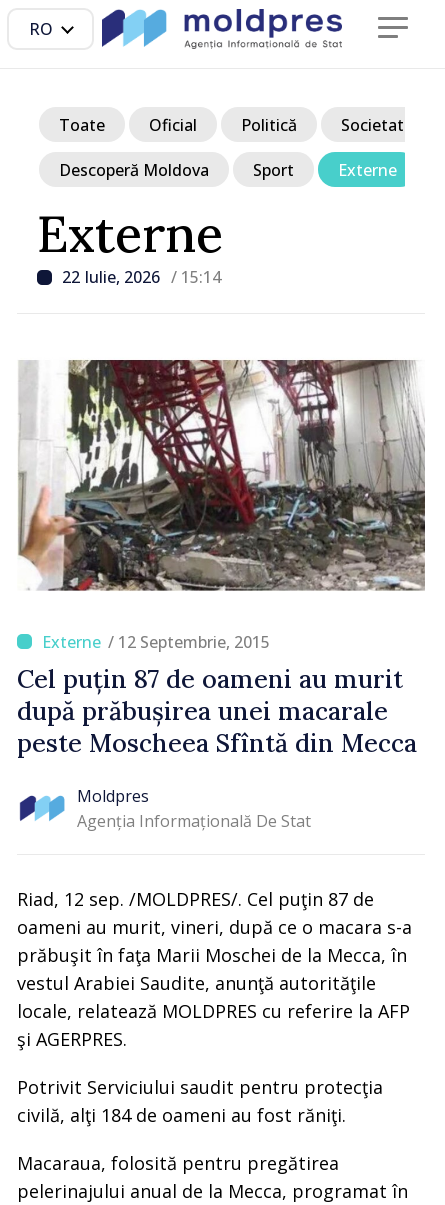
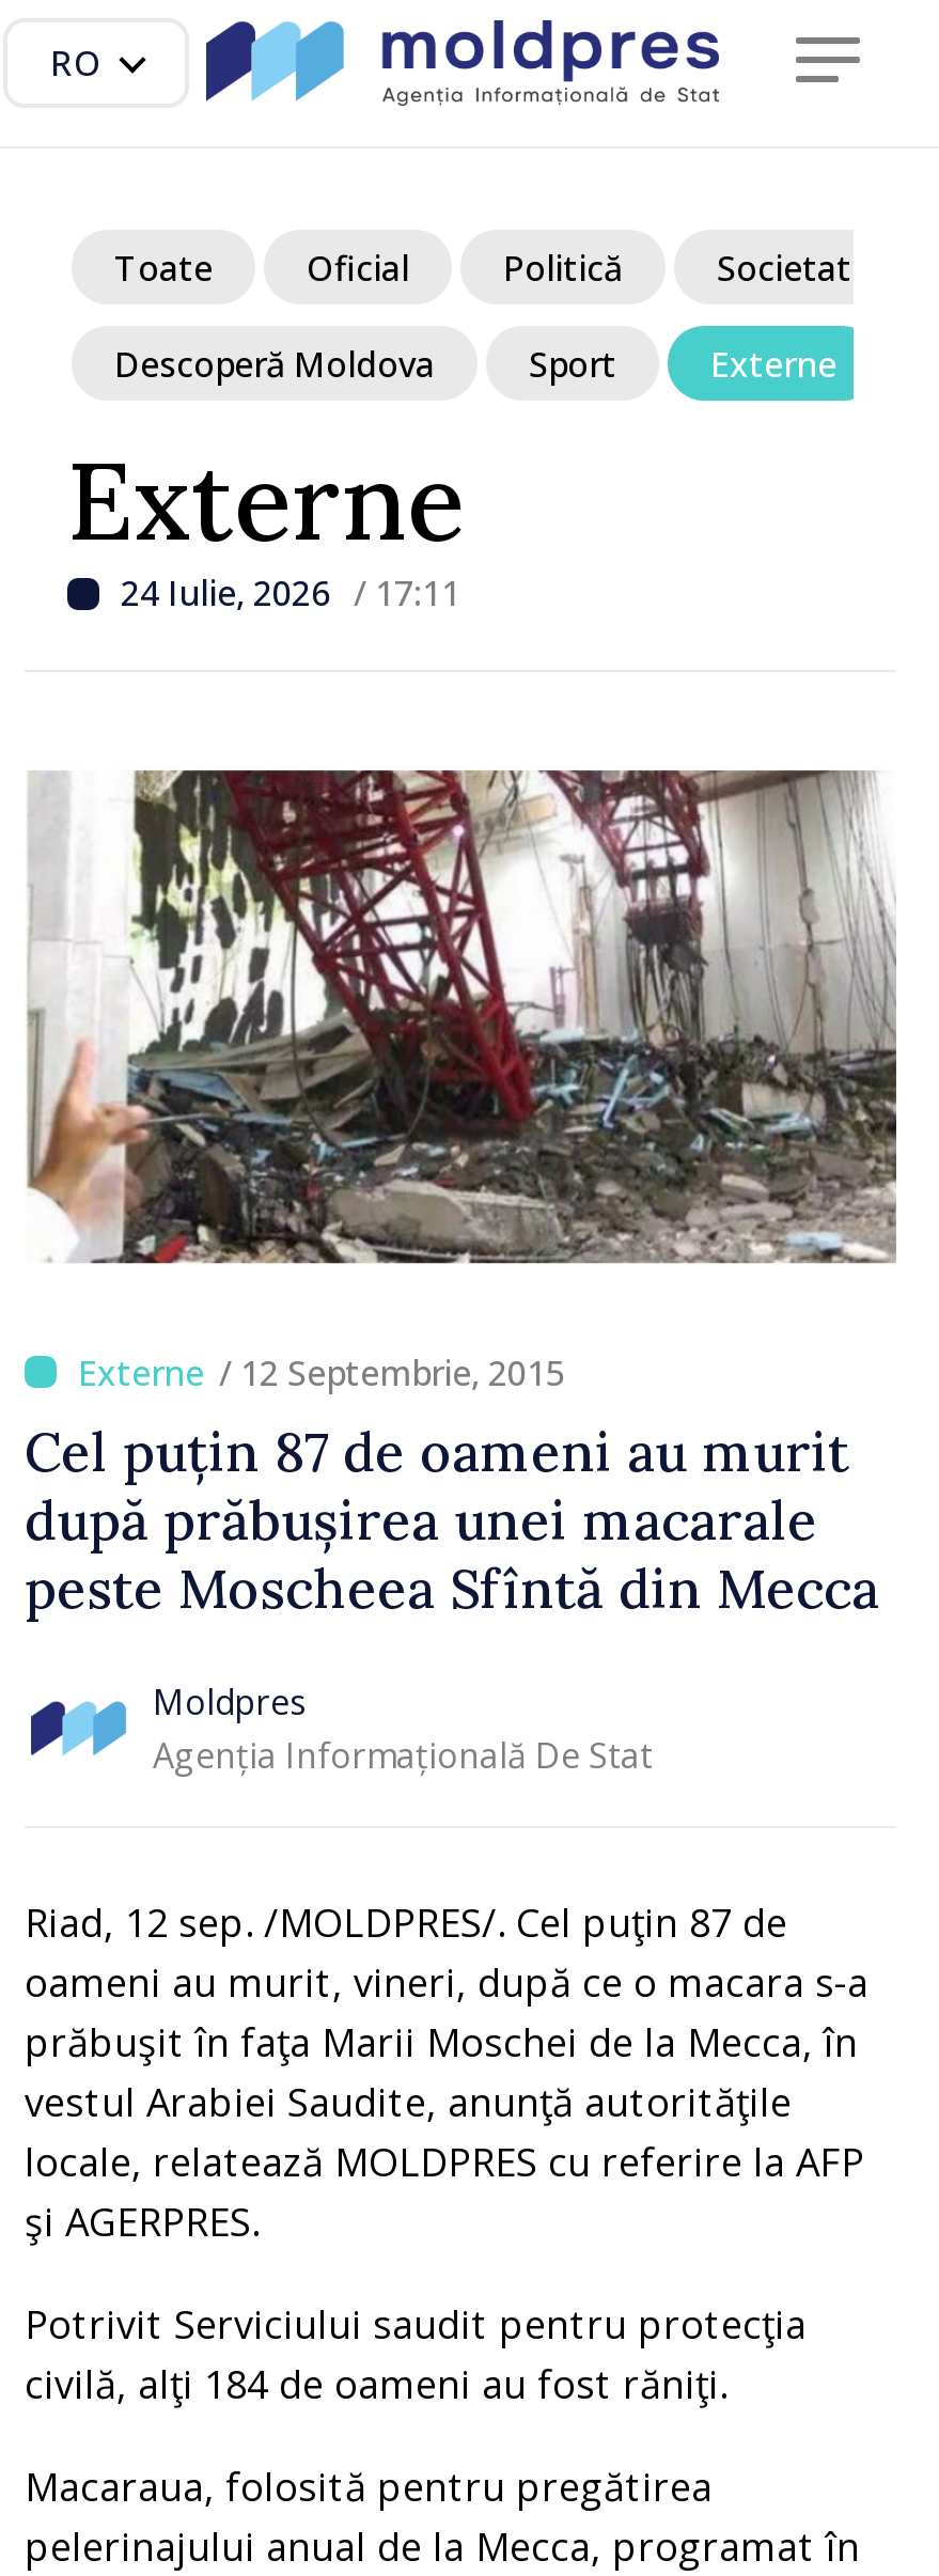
[62,266,221,288] 22 Iulie, 2026 / 15:14 -> [121,569,460,616] 24 Iulie, 2026 / 17:11

